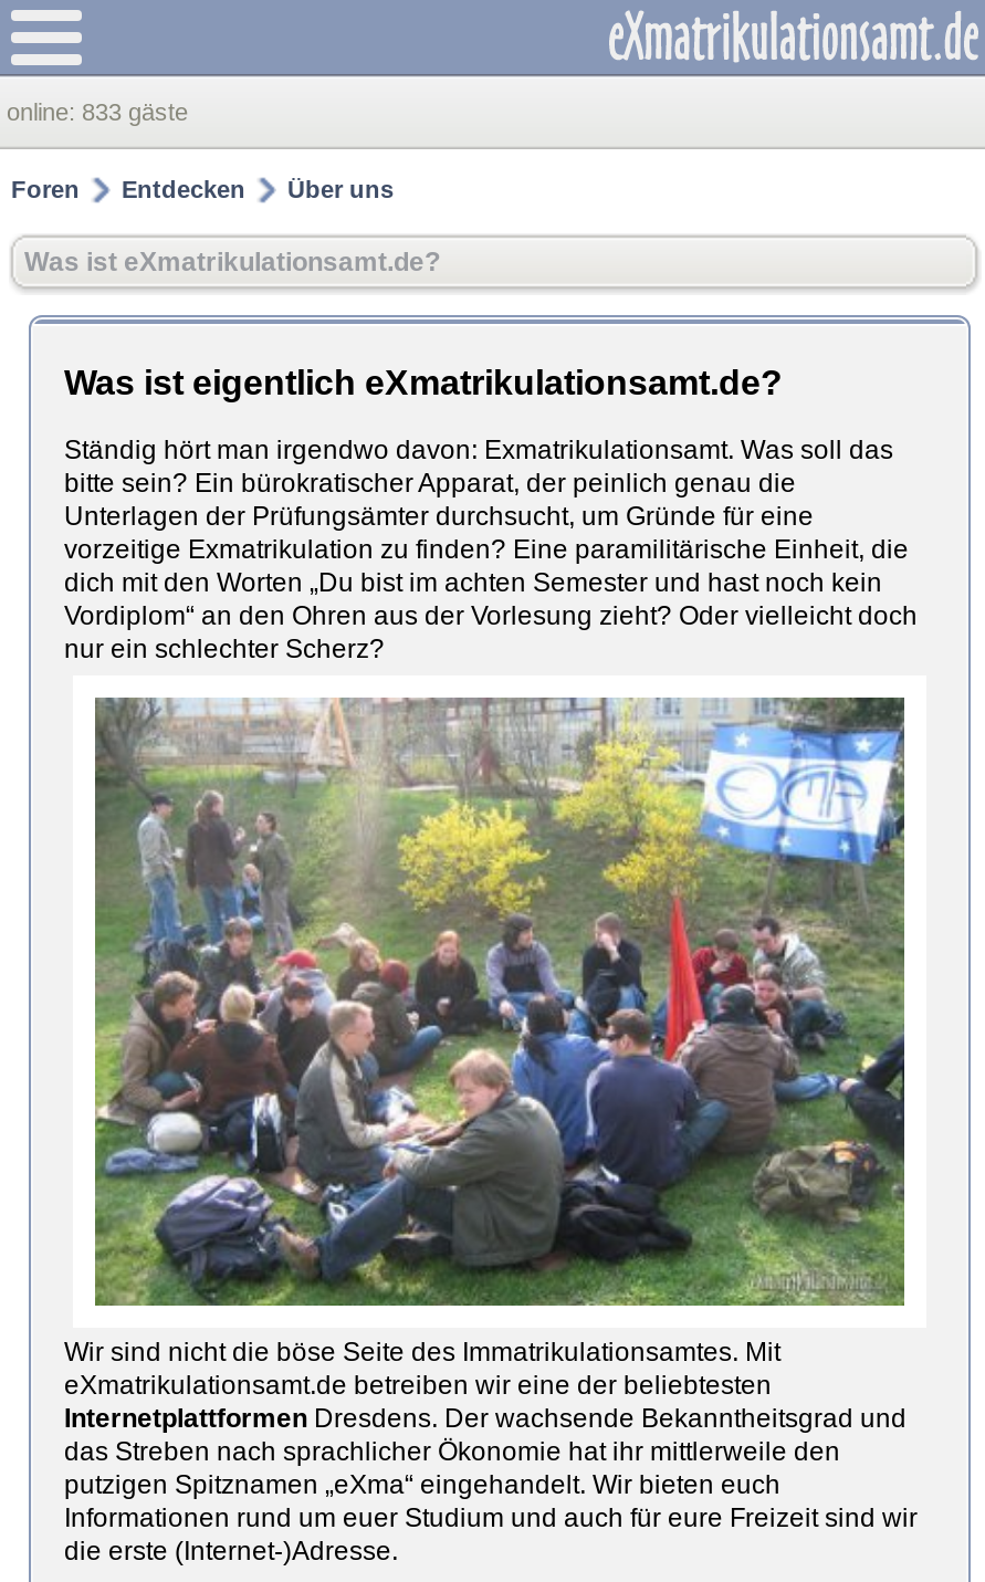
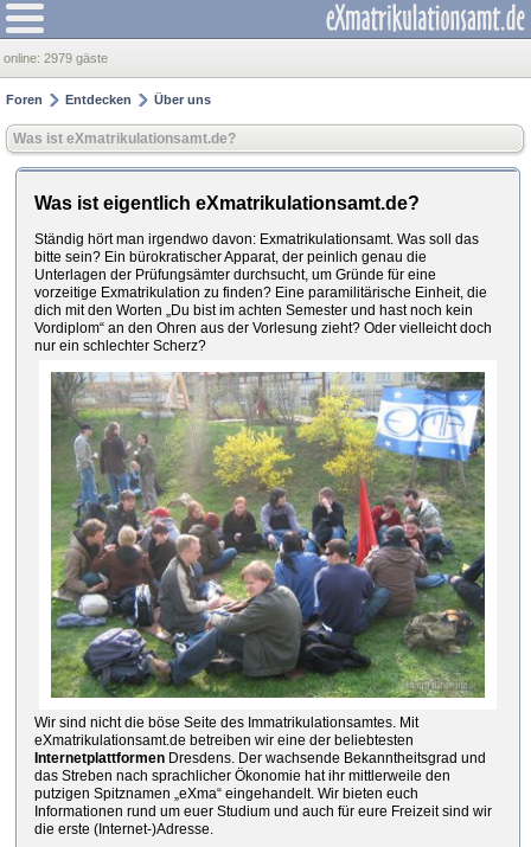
[7,98,188,125] online: 833 gäste -> [4,51,108,65] online: 2979 gäste

